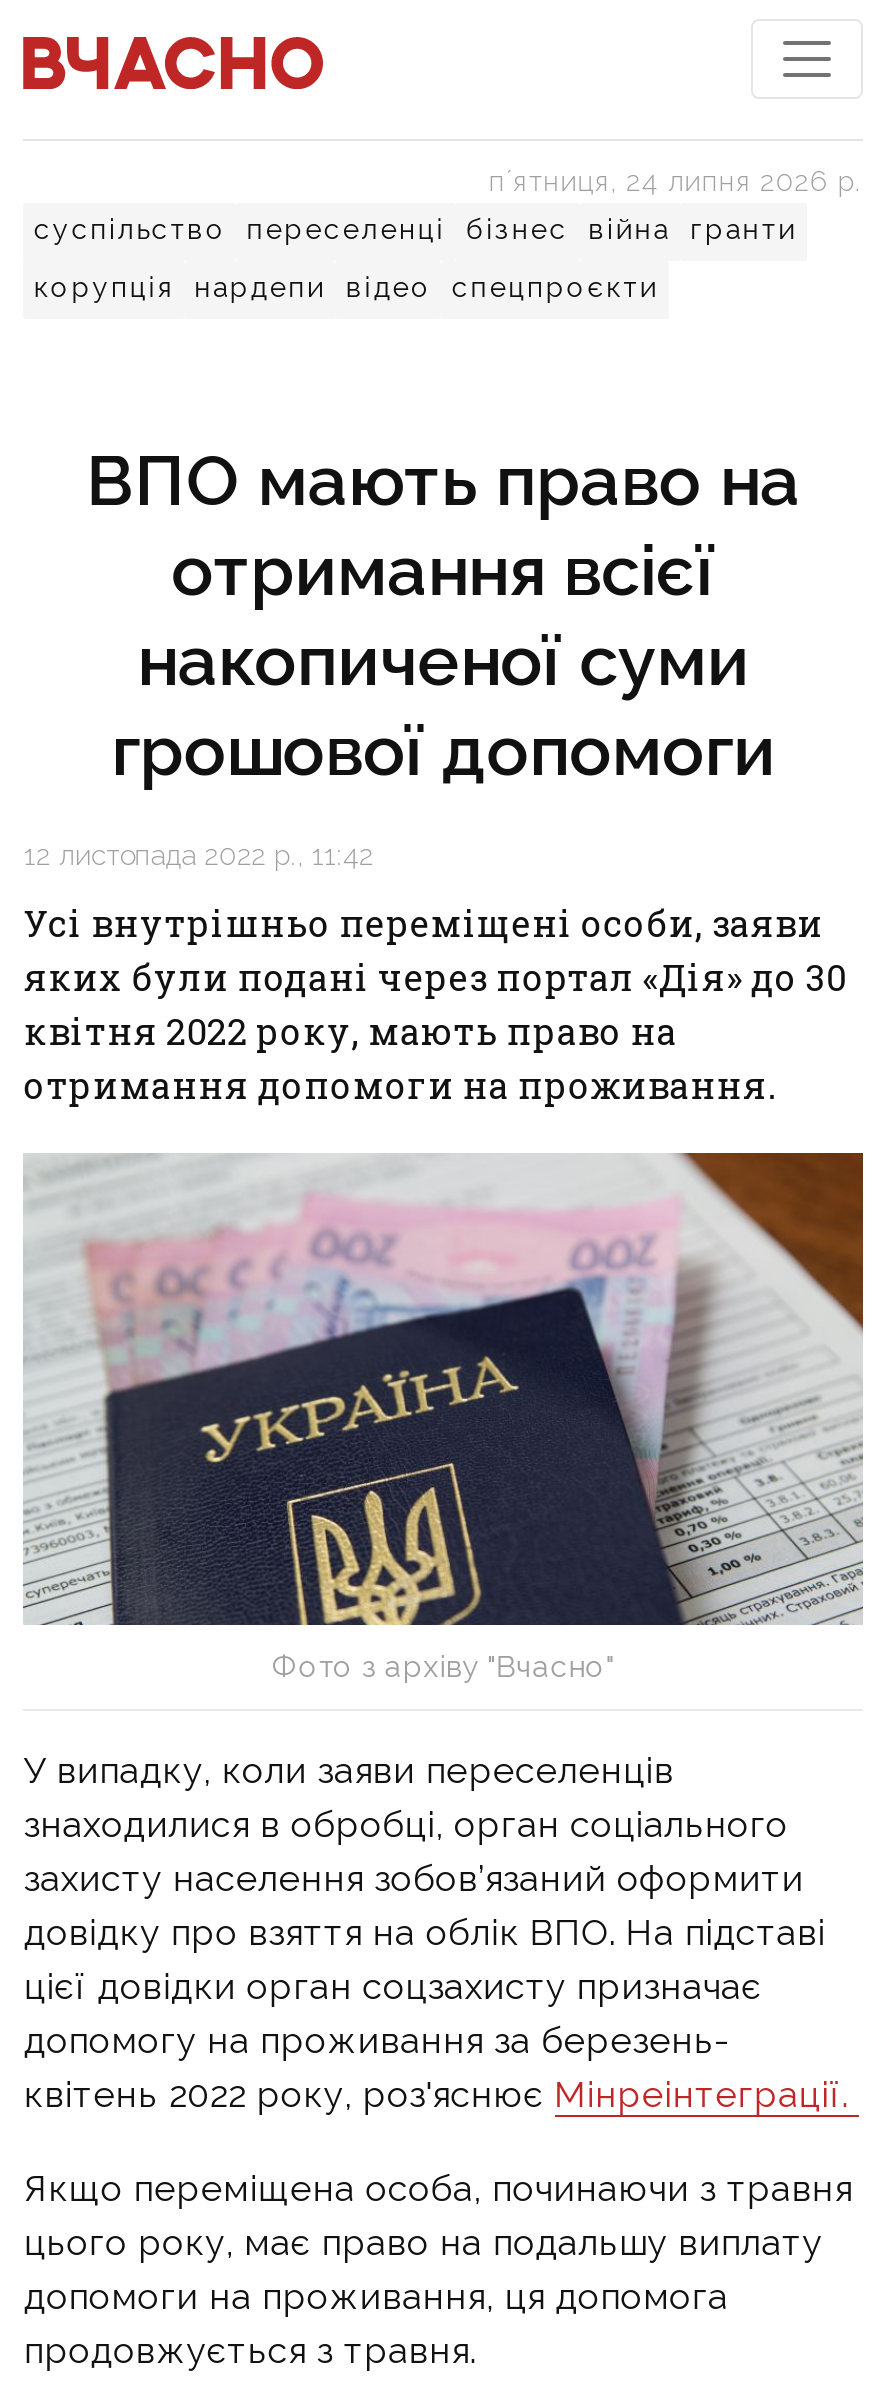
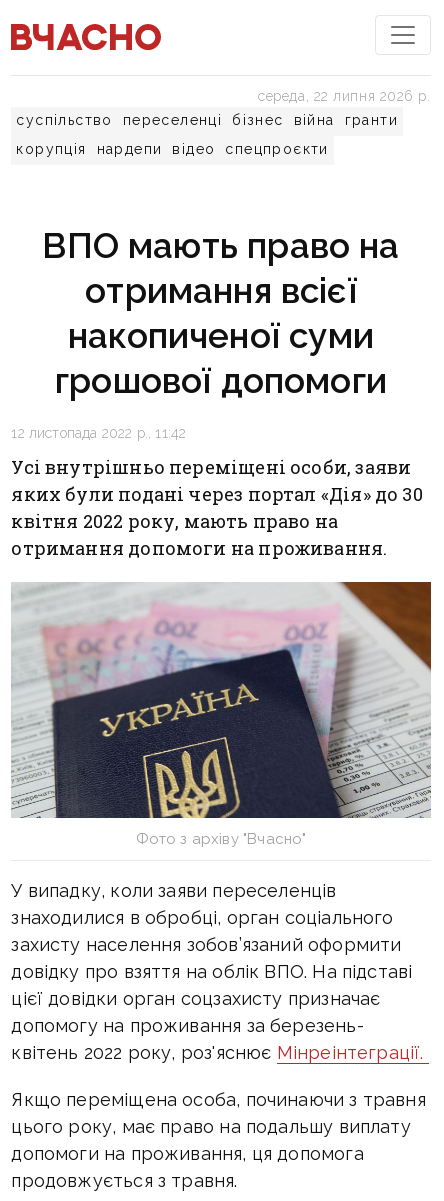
[489,165,862,197] пʼятниця, 24 липня 2026 р. -> [258,88,431,104] середа, 22 липня 2026 р.

